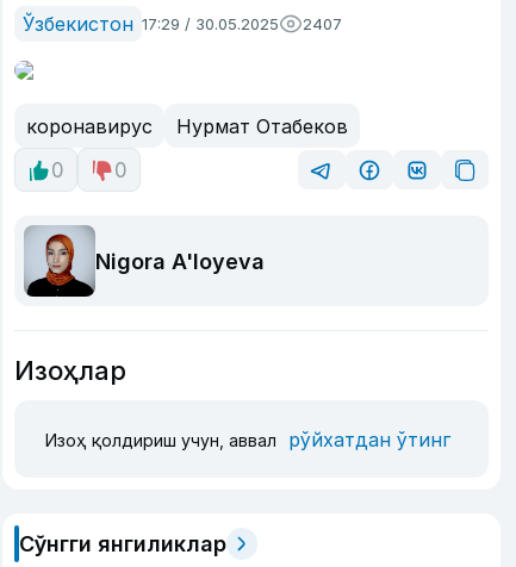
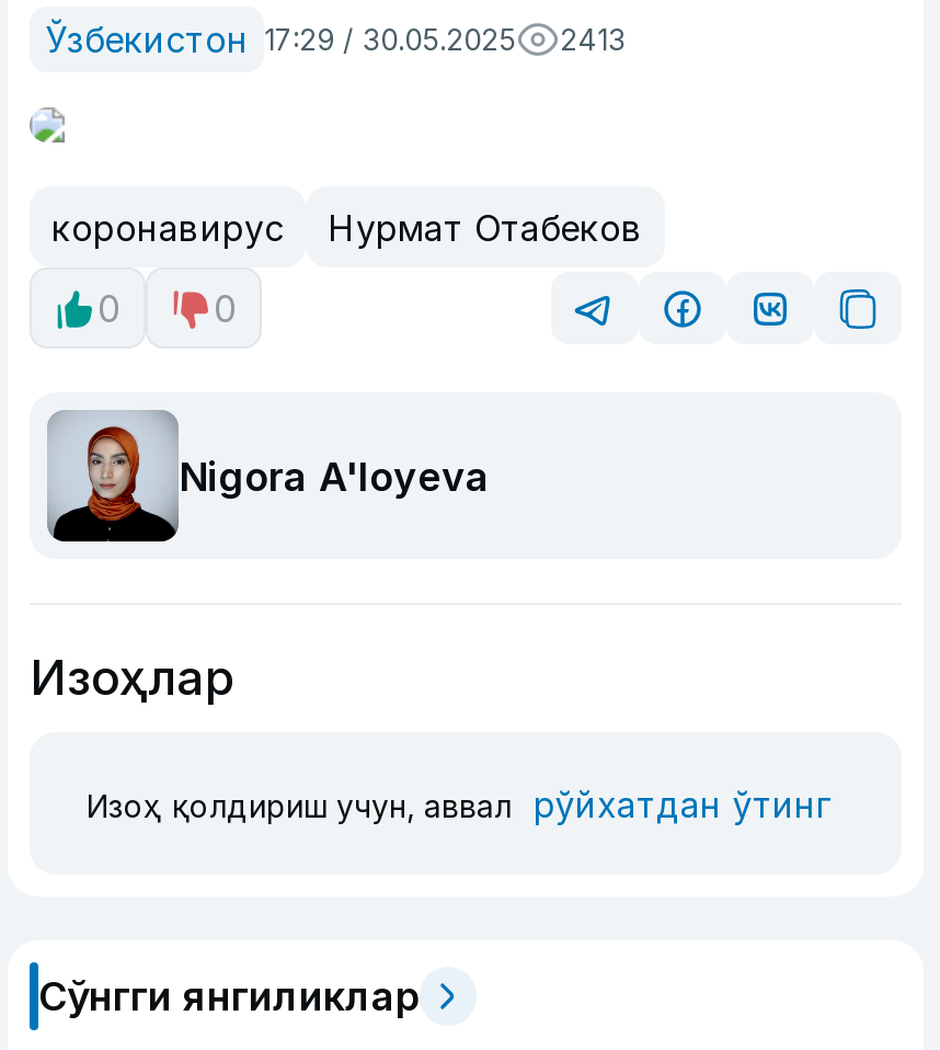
[23,12,342,36] Ўзбекистон 17:29 / 30.05.2025 2407 -> [45,18,626,61] Ўзбекистон 17:29 / 30.05.2025 2413

